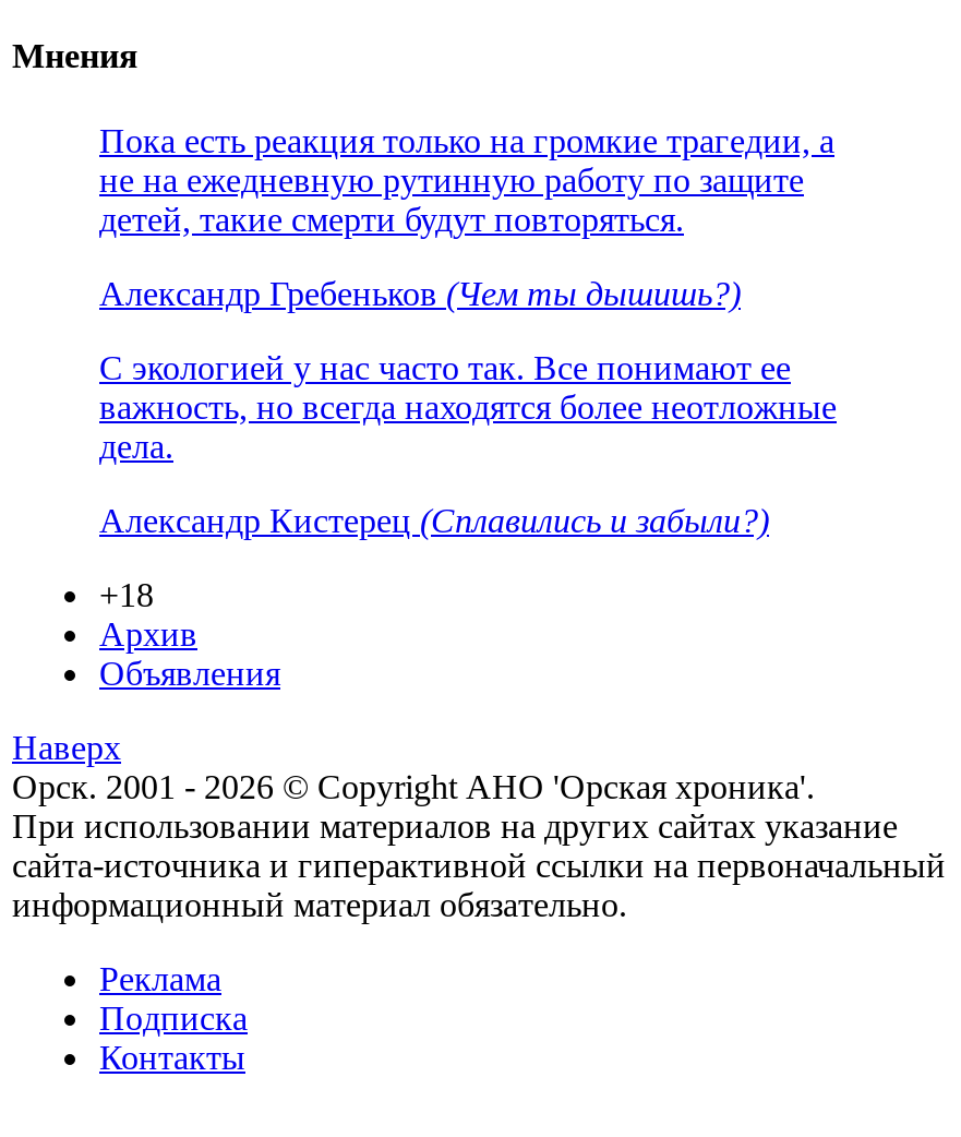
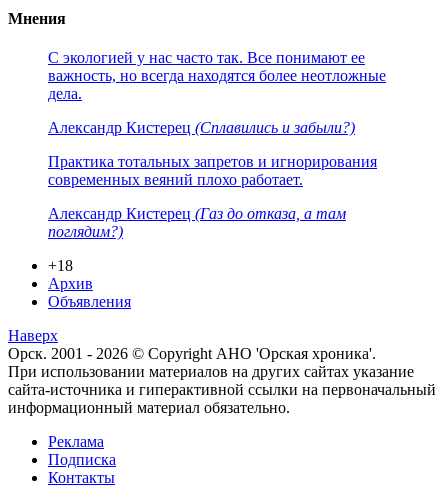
[99,123,834,313] Пока есть реакция только на громкие трагедии, а | не на ежедневную рутинную работу по защите | детей, такие смерти будут повторяться. | Александр Гребеньков (Чем ты дышишь?) -> none
moved [99,350,837,539] -> [48,49,386,136]: С экологией у нас часто так. Все понимают ее | важность, но всегда находятся более неотложные | дела. | Александр Кистерец (Сплавились и забыли?)
none -> [48,153,377,240] Практика тотальных запретов и игнорирования | современных веяний плохо работает. | Александр Кистерец (Газ до отказа, а там | поглядим?)

